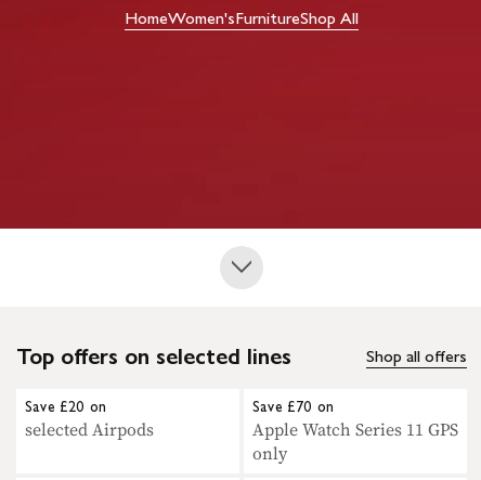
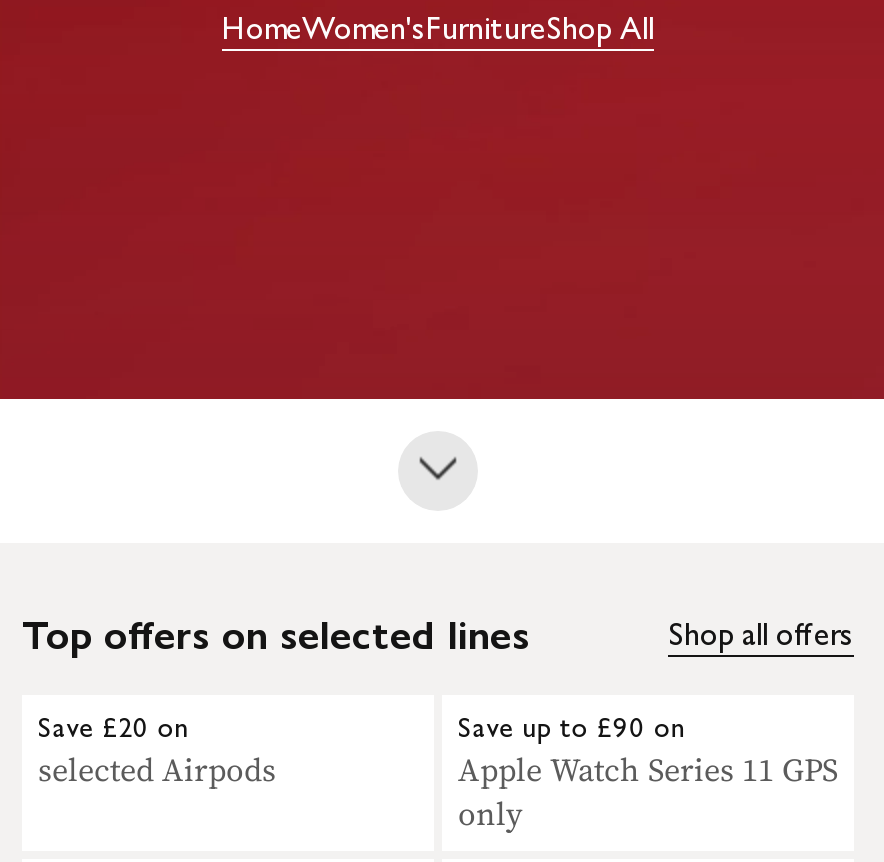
[252,398,334,416] Save £70 on -> [458,711,685,745] Save up to £90 on

